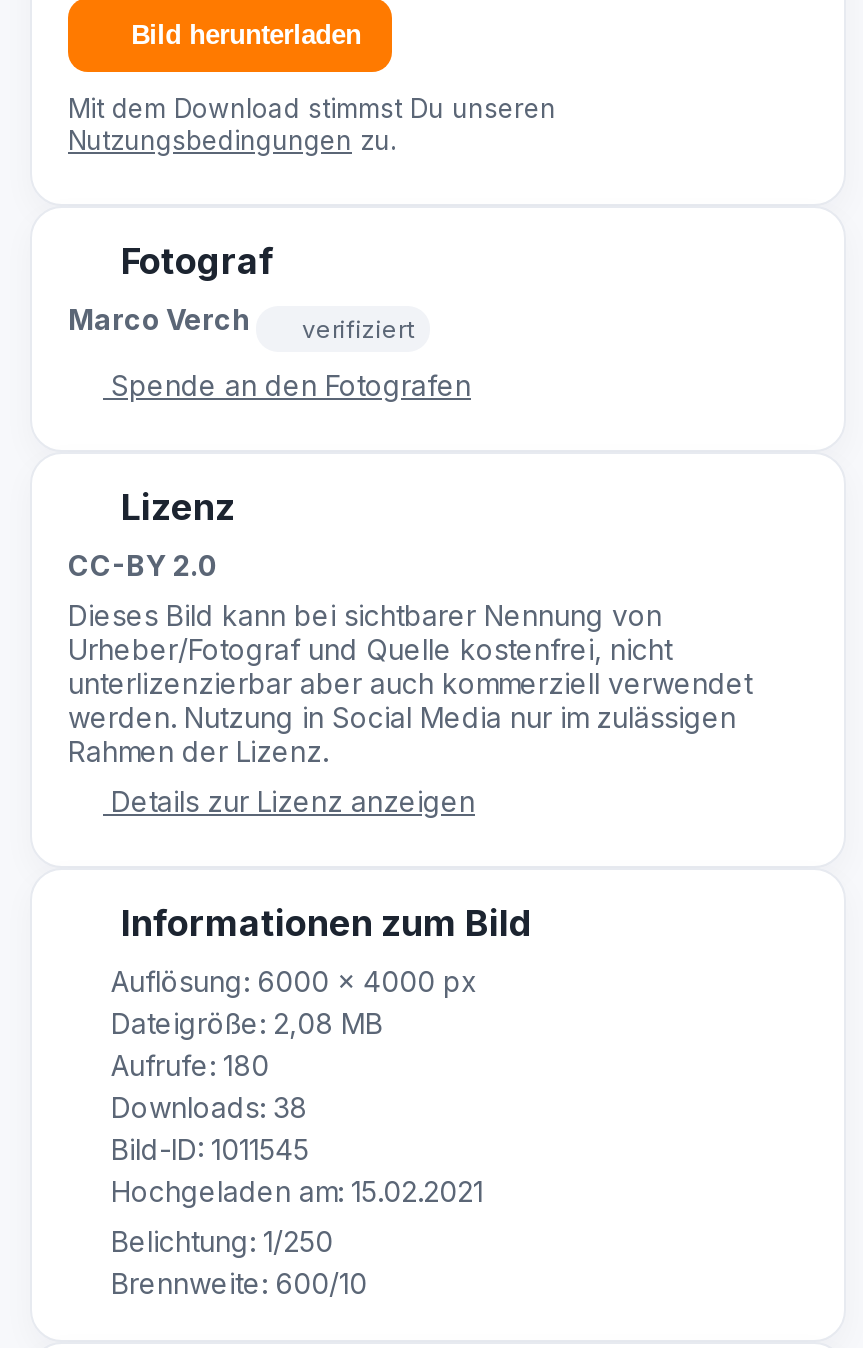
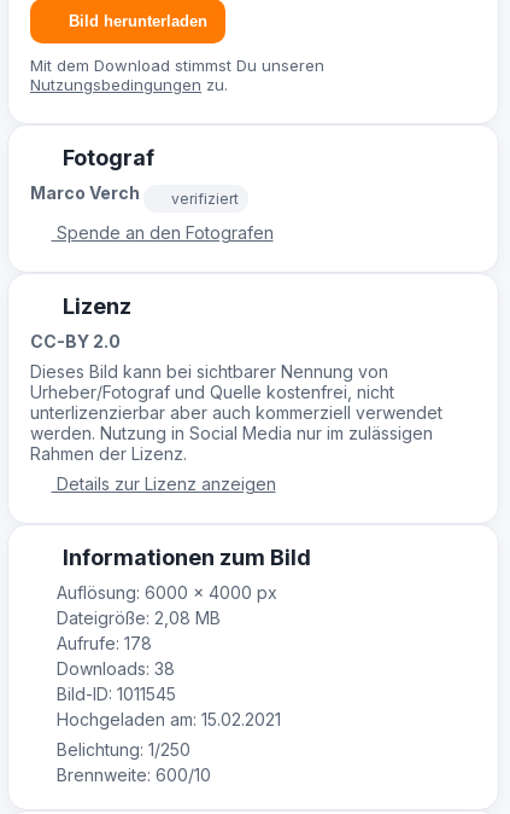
[103,1049,269,1083] Aufrufe: 180 -> [51,633,151,654] Aufrufe: 178

